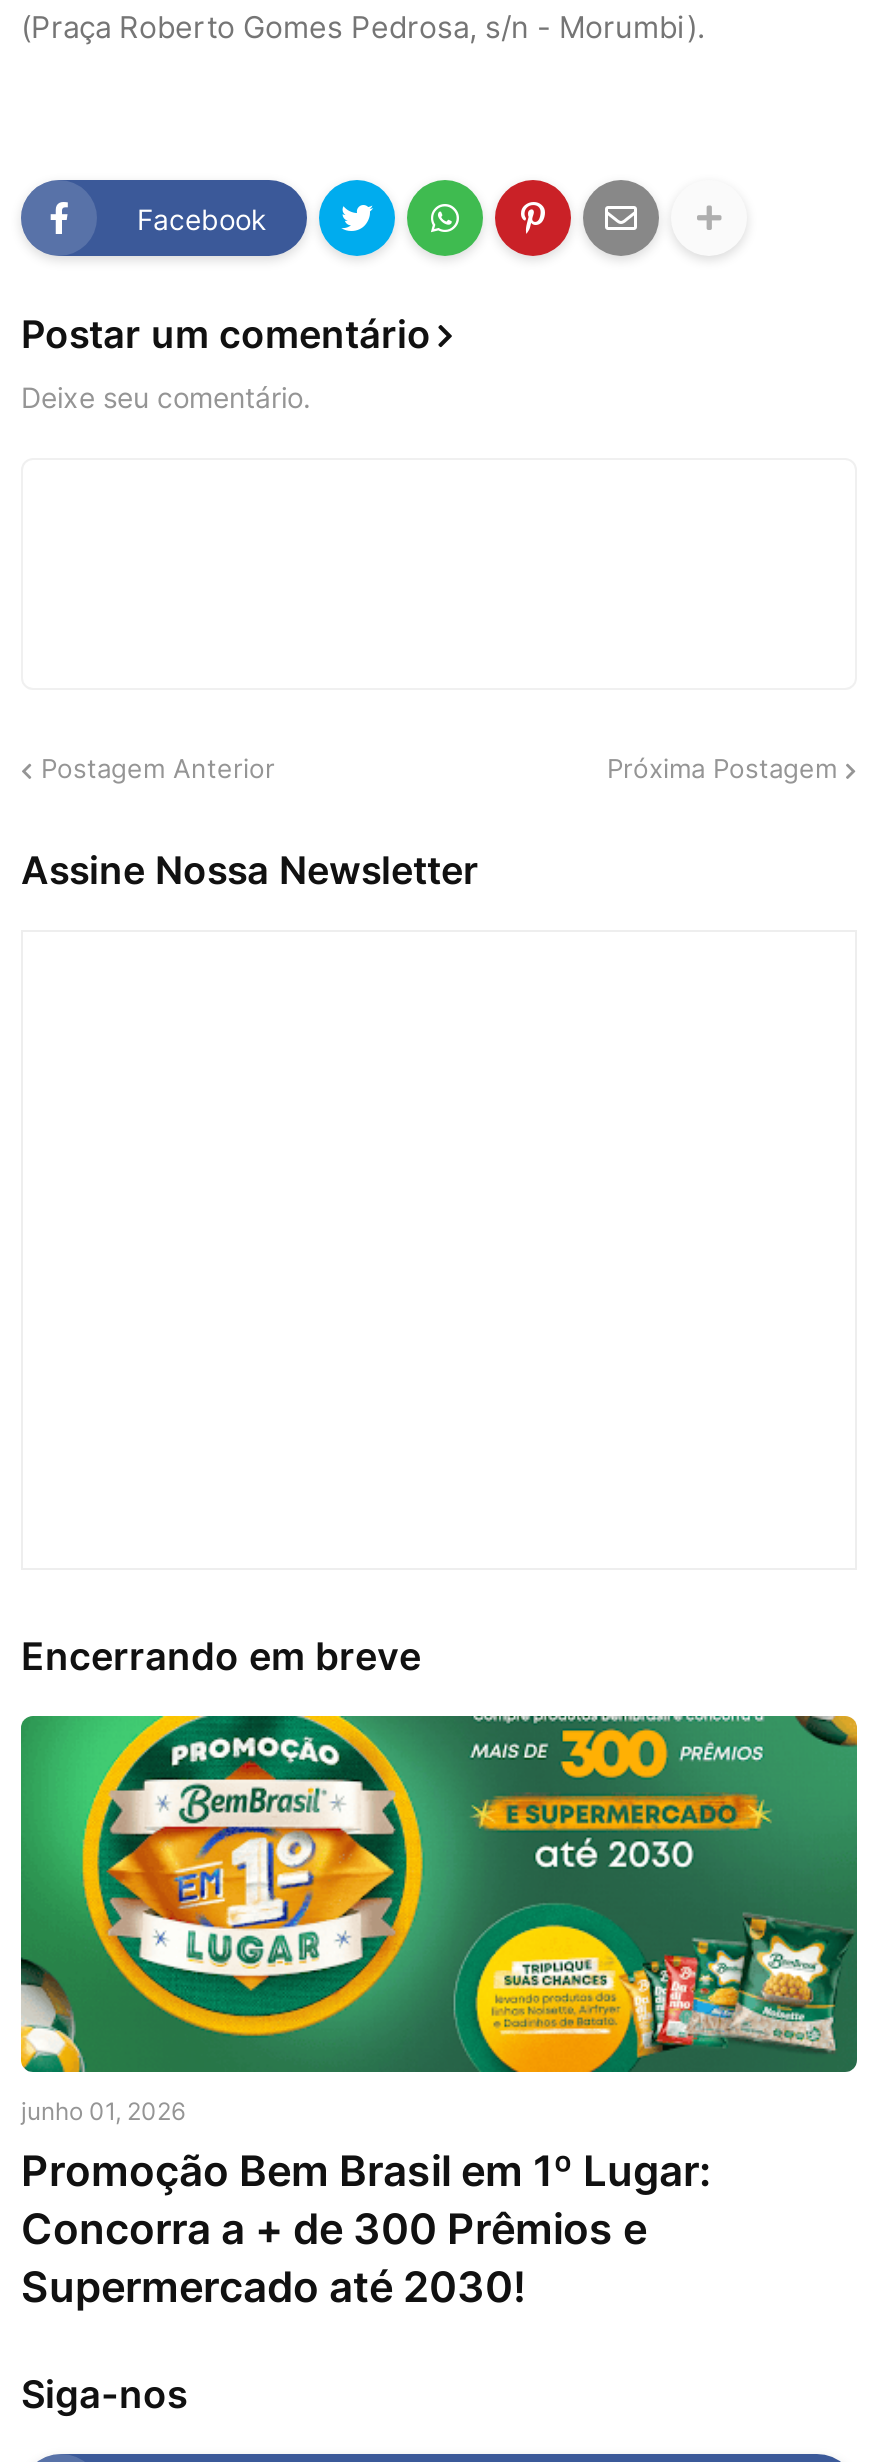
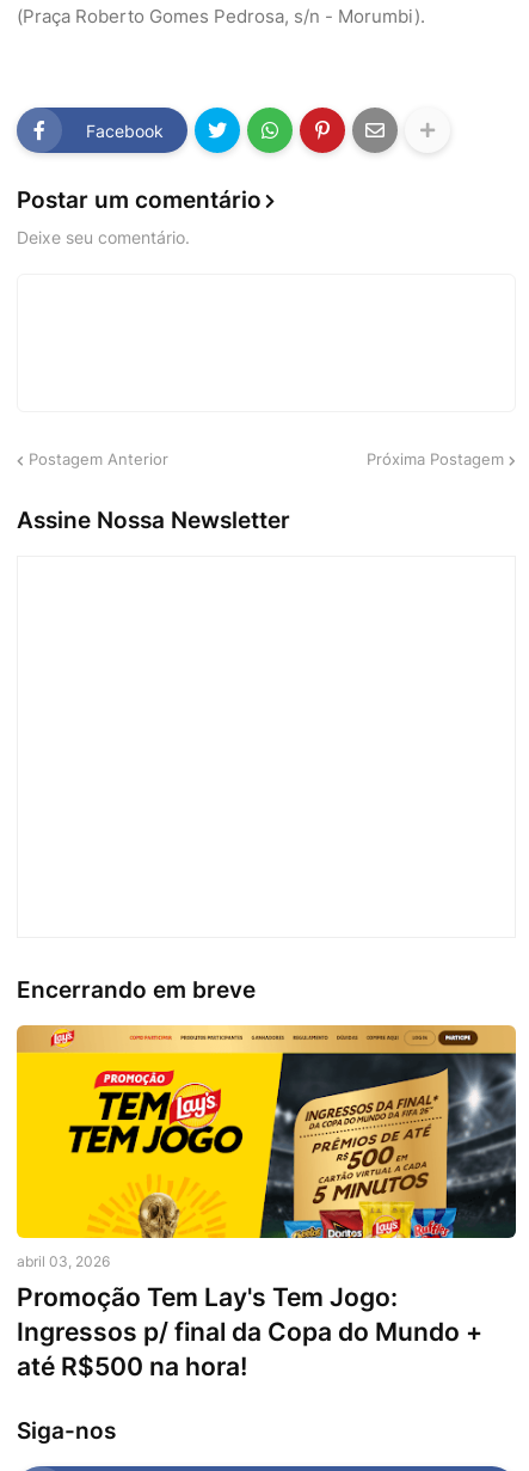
[19,1714,859,2312] [image] | junho 01, 2026 | Promoção Bem Brasil em 1º Lugar: | Concorra a + de 300 Prêmios e | Supermercado até 2030! -> [16,1024,517,1381] [image] | abril 03, 2026 | Promoção Tem Lay's Tem Jogo: | Ingressos p/ final da Copa do Mundo + | até R$500 na hora!

